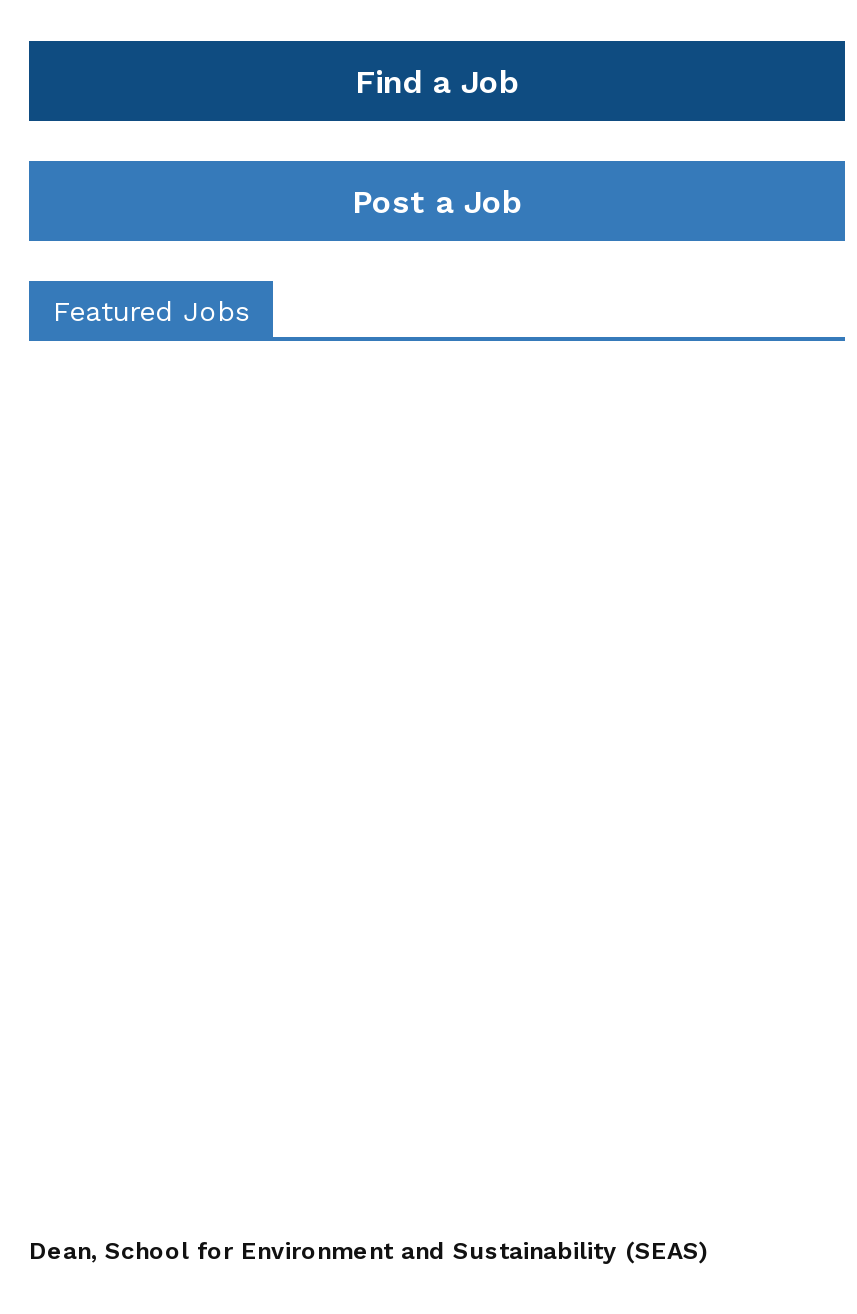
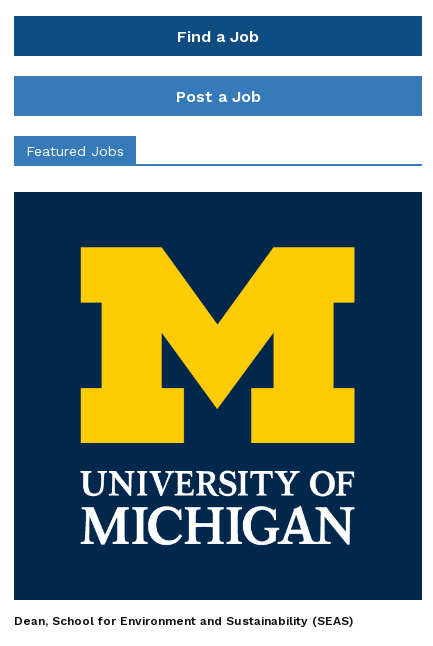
none -> [13,191,423,601] [image]

